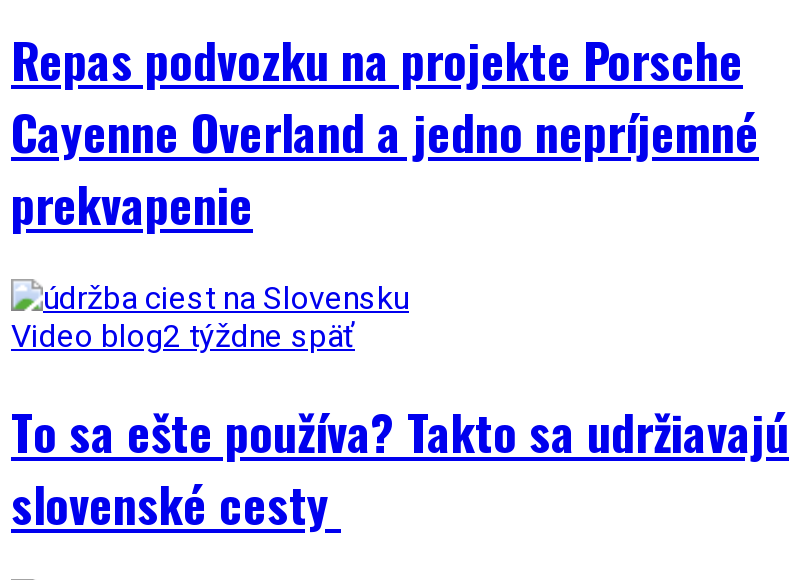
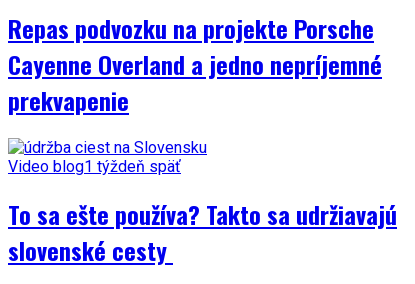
[11,318,355,356] Video blog2 týždne späť -> [8,157,181,176] Video blog1 týždeň späť

